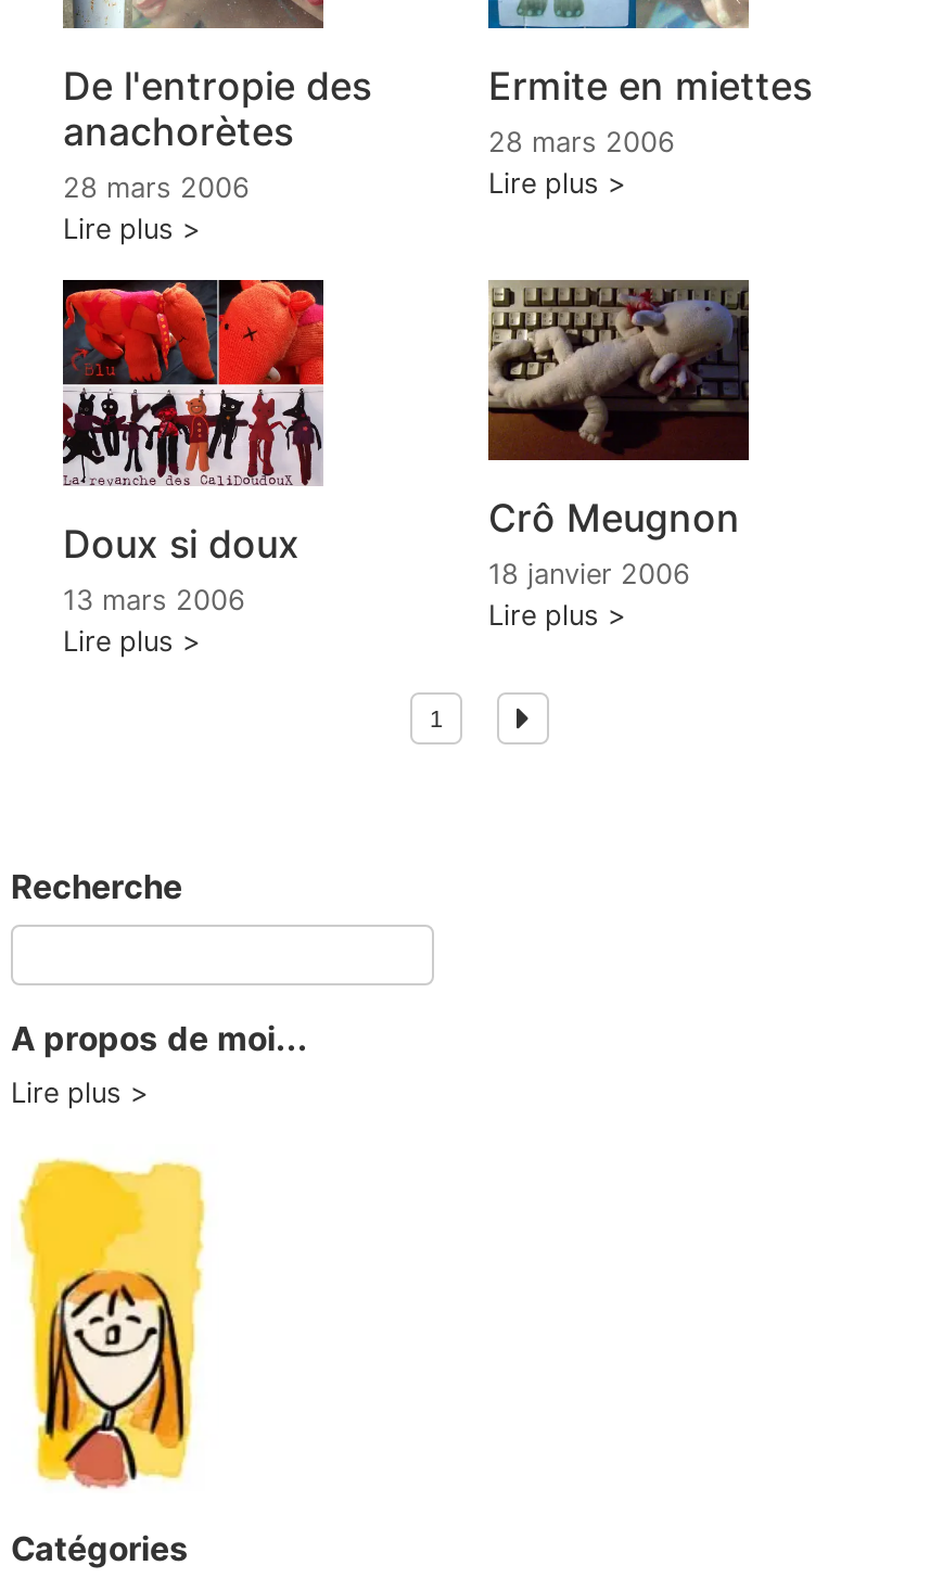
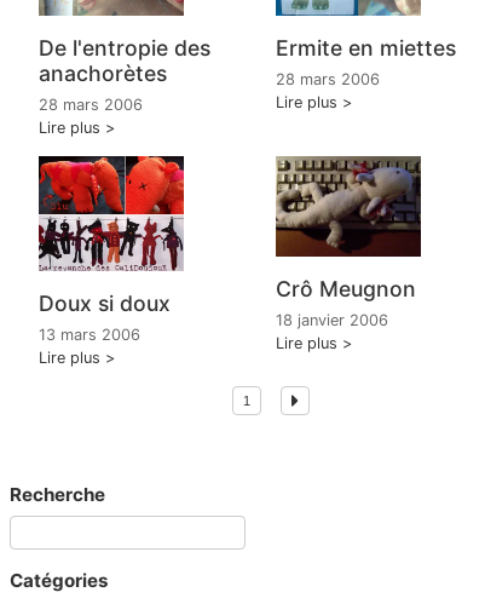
[11,1019,308,1110] A propos de moi... | Lire plus -> none
[17,1157,206,1489] [image] -> none

